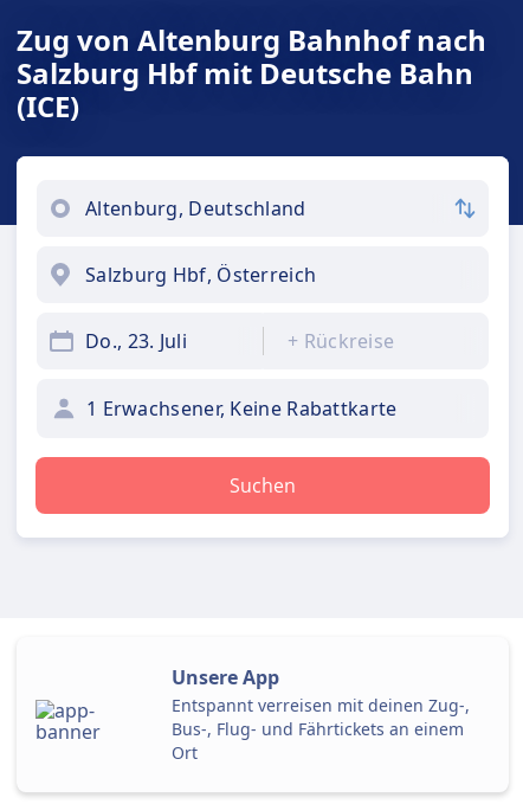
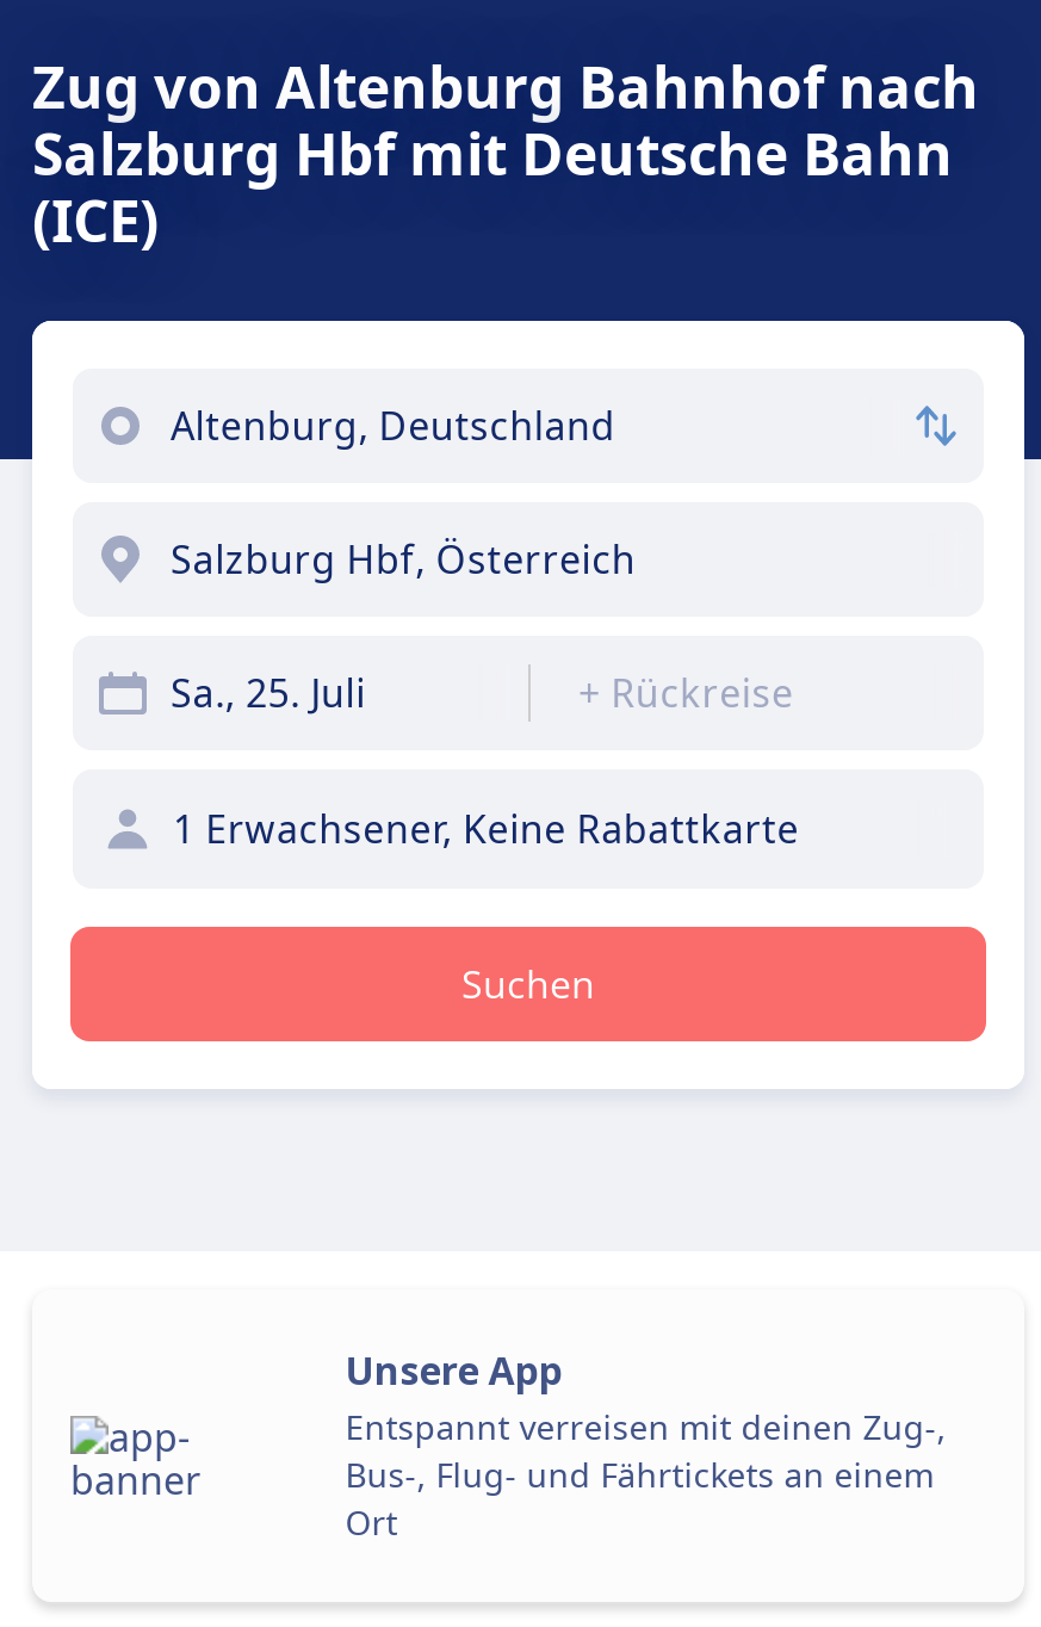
[85,328,187,354] Do., 23. Juli -> [171,667,366,719] Sa., 25. Juli

